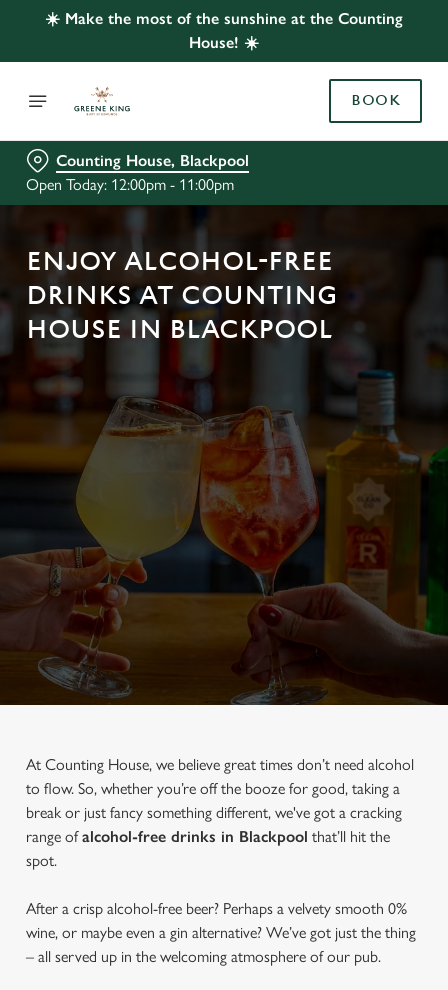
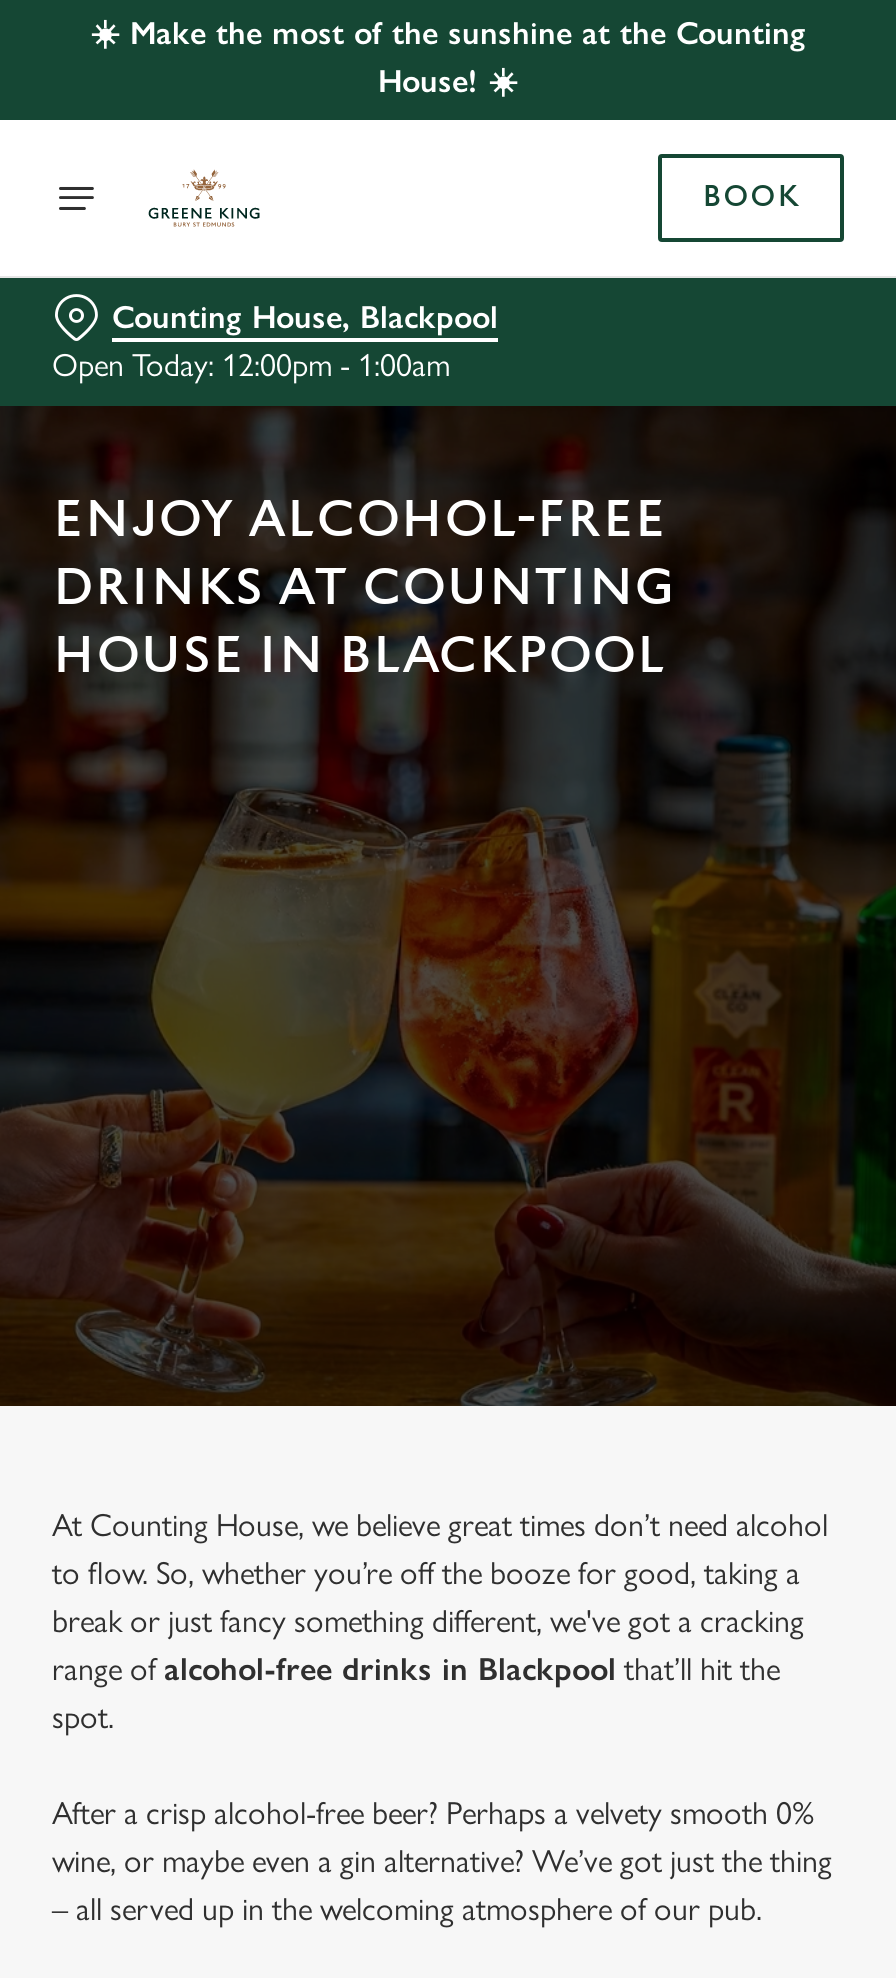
[26,175,234,194] Open Today: 12:00pm - 11:00pm -> [52,346,450,384] Open Today: 12:00pm - 1:00am

